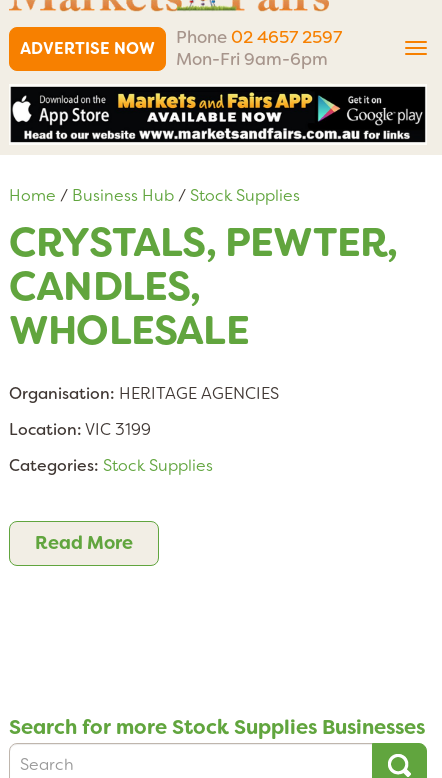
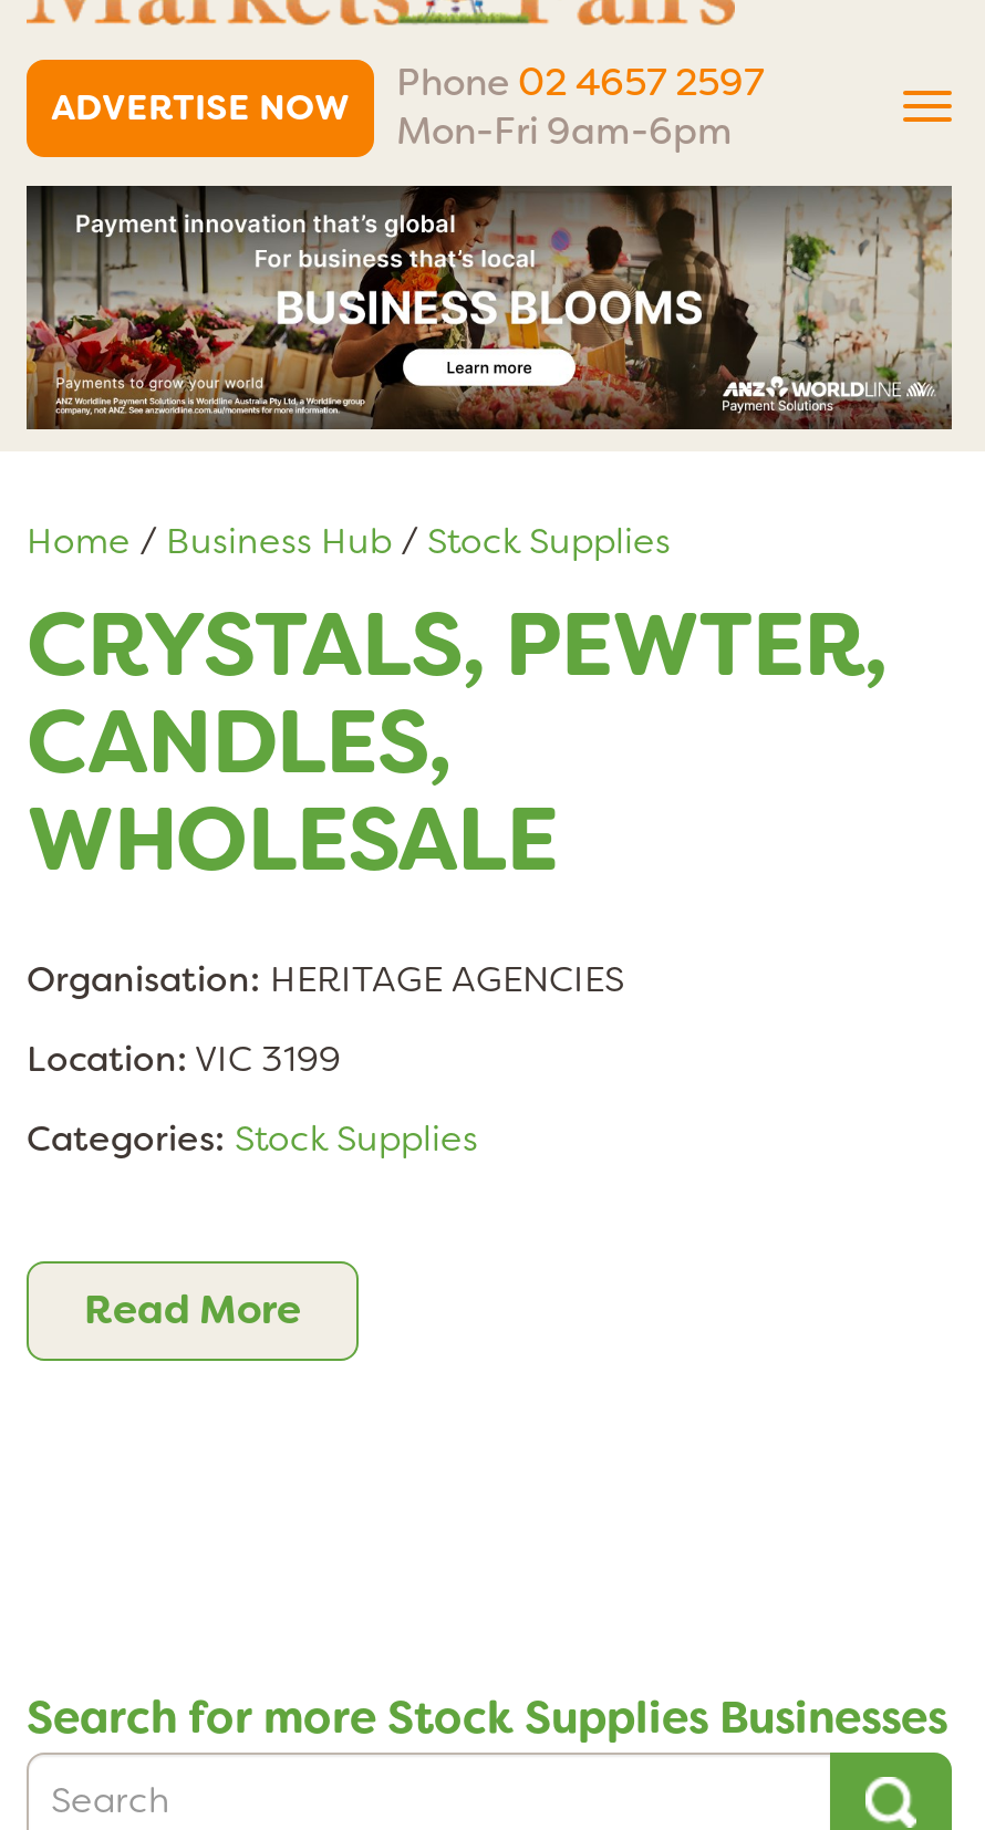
[9,84,426,145] [image] -> [24,184,954,431] [image]

